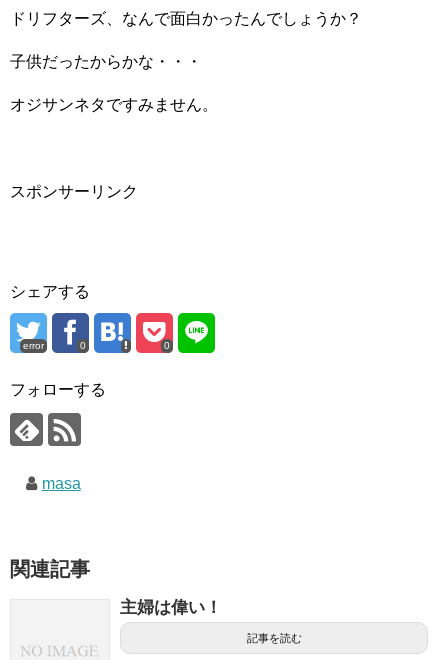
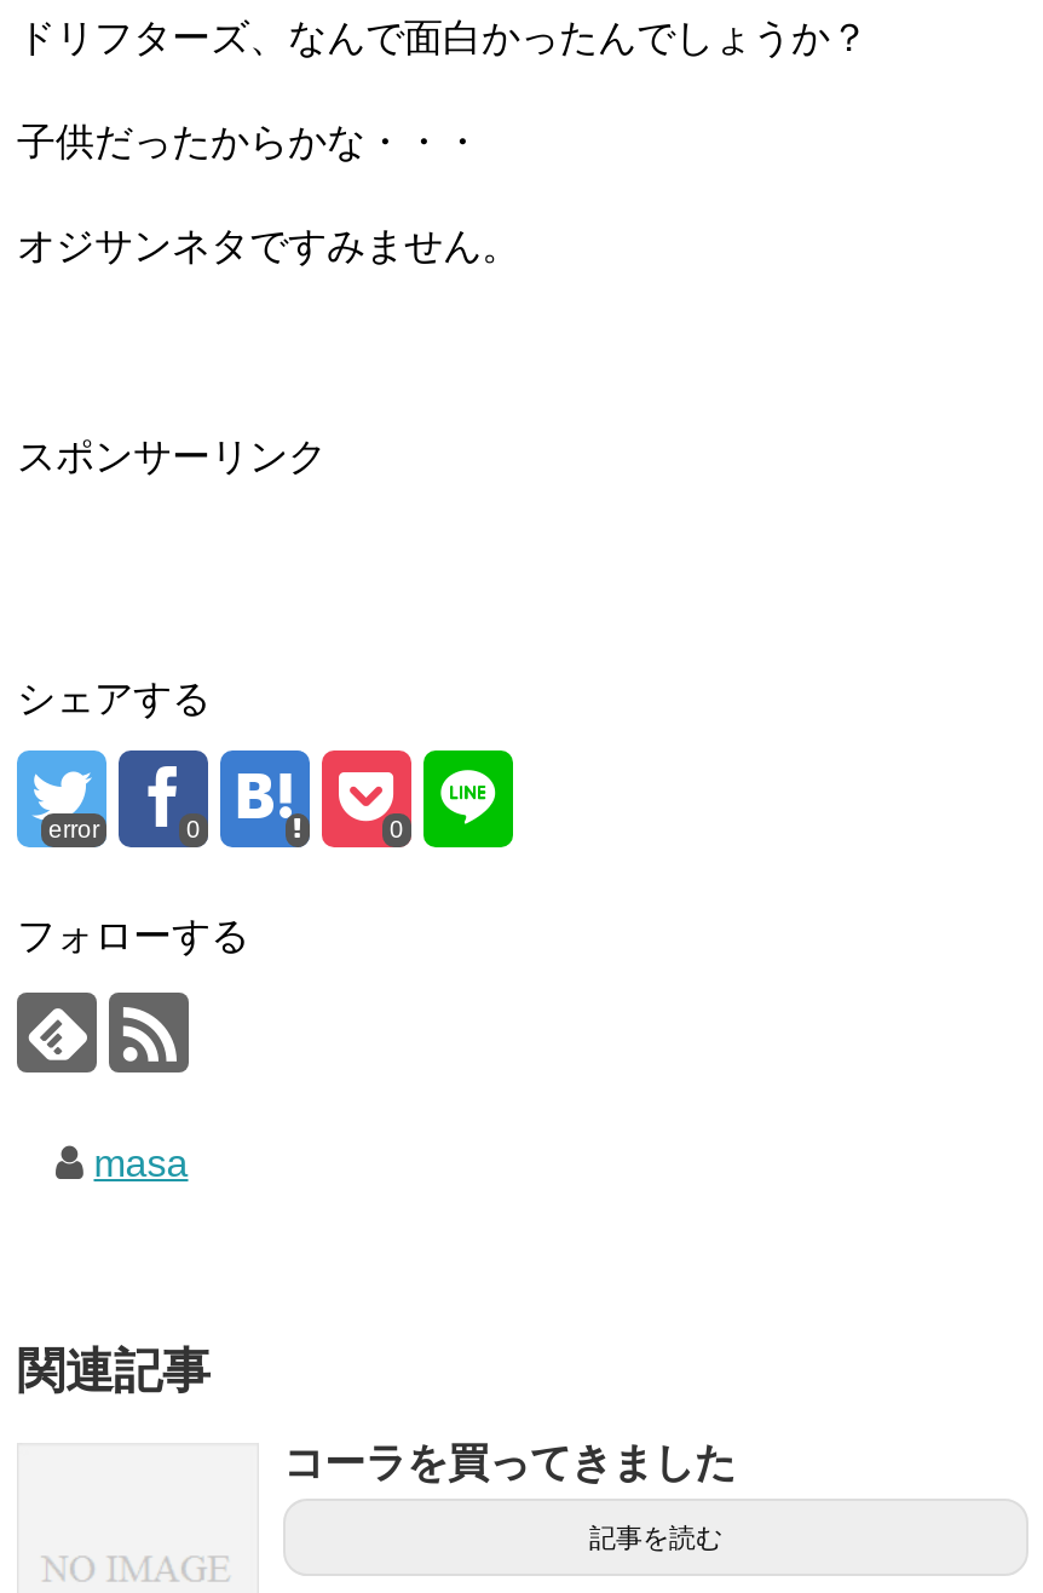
[120,598,222,617] 主婦は偉い！ -> [283,1441,736,1487] コーラを買ってきました

